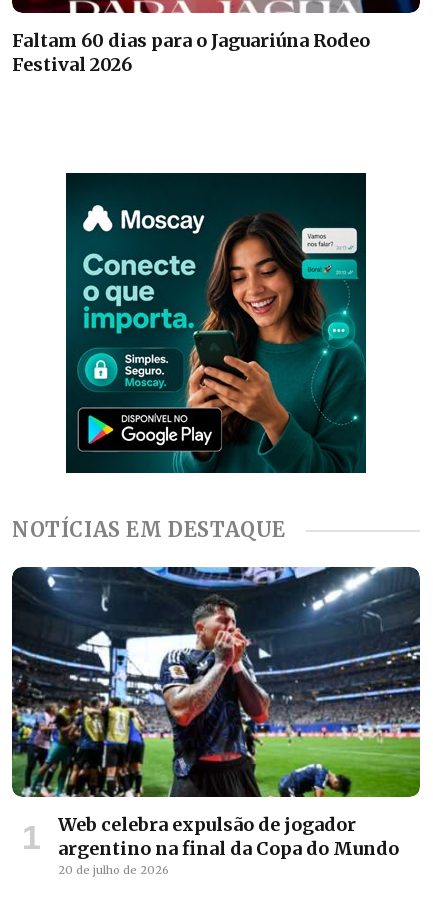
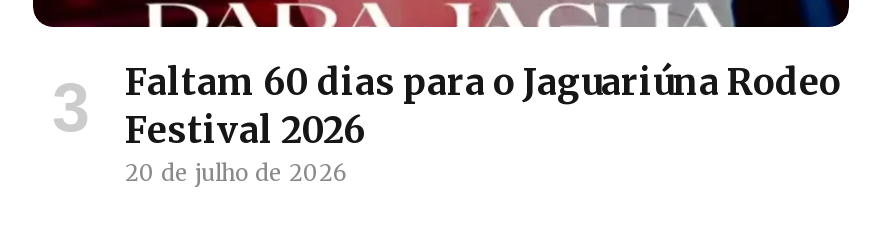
[65,172,367,474] [image] -> none
[12,517,286,542] NOTÍCIAS EM DESTAQUE -> none
[11,566,421,860] [image] | Web celebra expulsão de jogador | argentino na final da Copa do Mundo -> none

